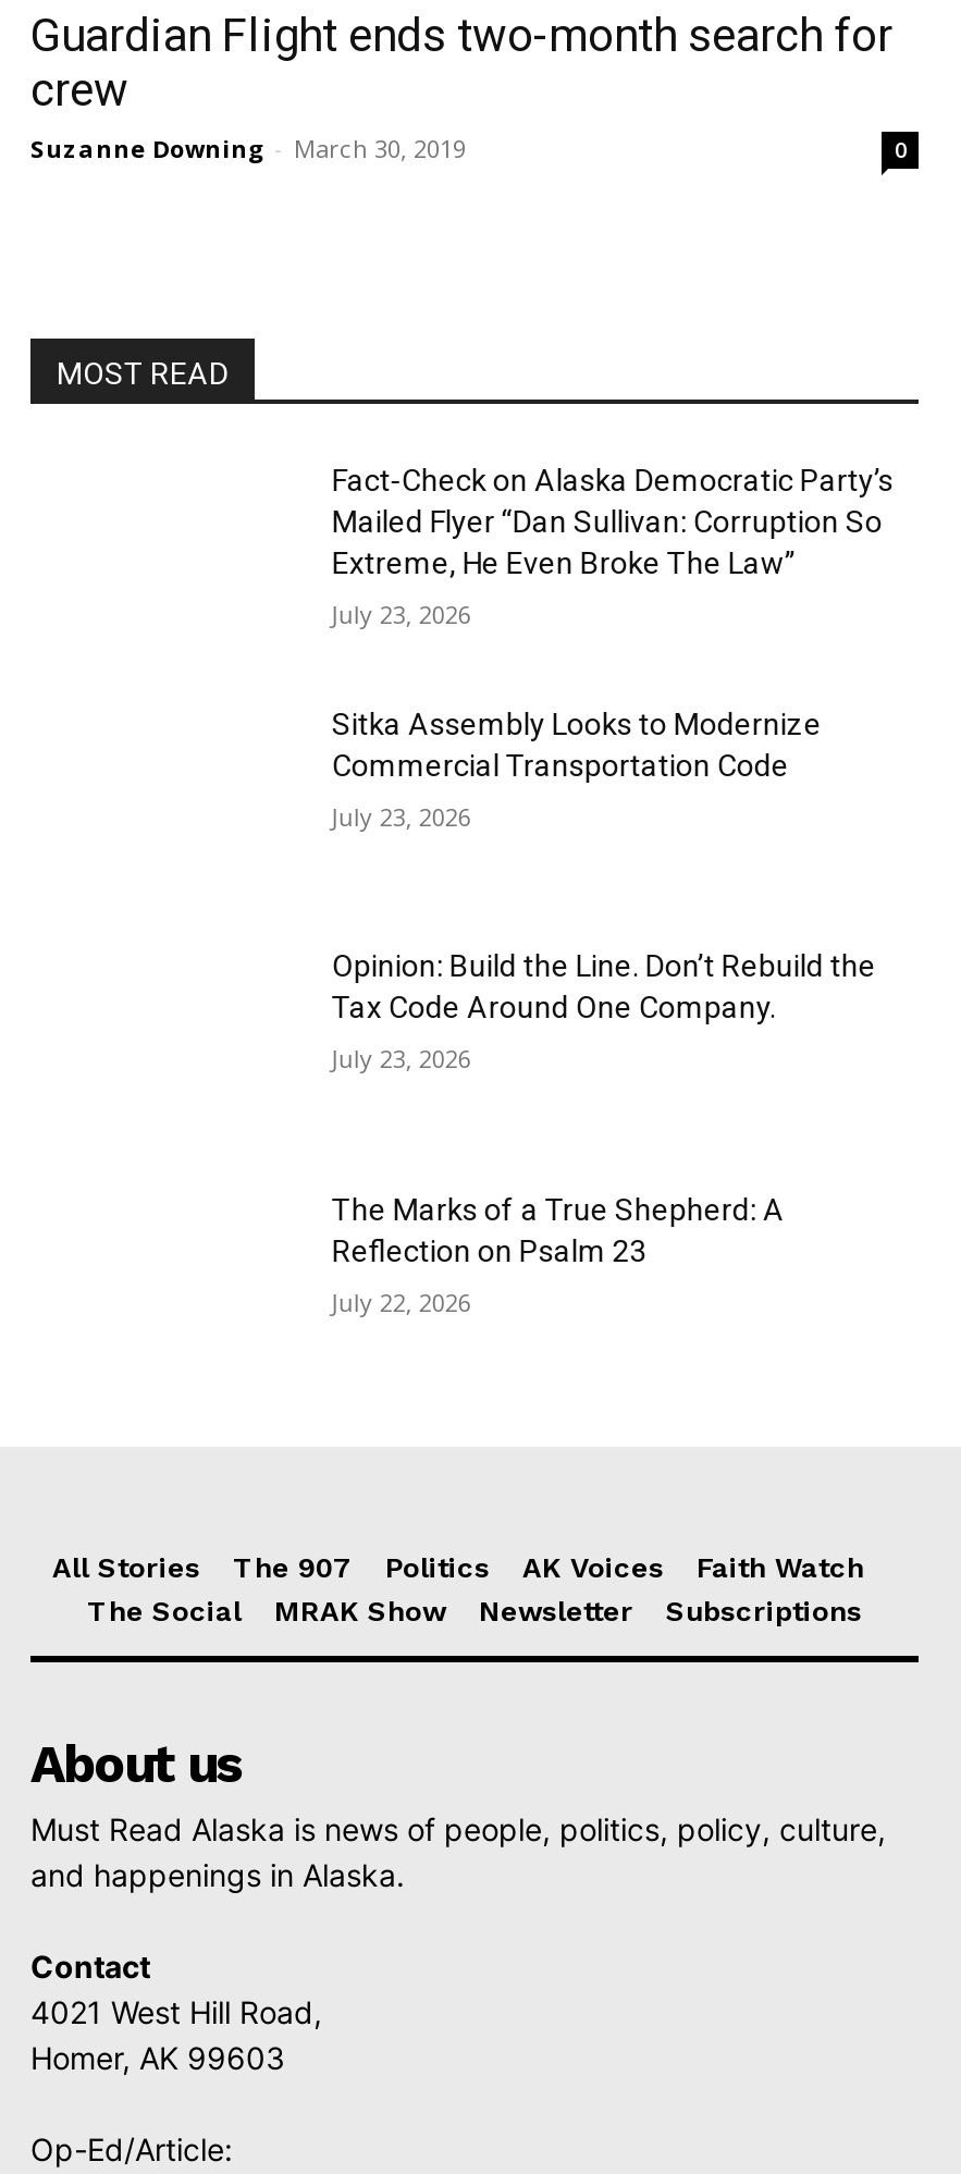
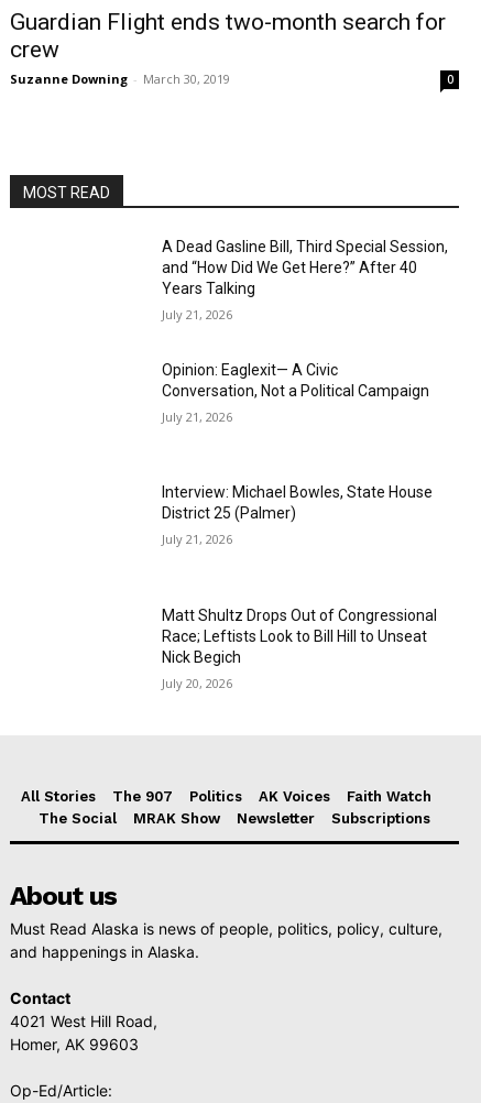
[332,463,893,580] Fact-Check on Alaska Democratic Party’s | Mailed Flyer “Dan Sullivan: Corruption So | Extreme, He Even Broke The Law” -> [162,238,448,297] A Dead Gasline Bill, Third Special Session, | and “How Did We Get Here?” After 40 | Years Talking
[332,598,471,630] July 23, 2026 -> [162,306,233,323] July 21, 2026
[332,706,821,782] Sitka Assembly Looks to Modernize | Commercial Transportation Code -> [162,361,430,399] Opinion: Eaglexit— A Civic | Conversation, Not a Political Campaign
[332,799,471,832] July 23, 2026 -> [162,408,233,425] July 21, 2026
[332,949,876,1025] Opinion: Build the Line. Don’t Rebuild the | Tax Code Around One Company. -> [162,484,433,522] Interview: Michael Bowles, State House | District 25 (Palmer)
[332,1042,471,1075] July 23, 2026 -> [162,531,233,547] July 21, 2026
[332,1192,784,1268] The Marks of a True Shepherd: A | Reflection on Psalm 23 -> [162,607,437,666] Matt Shultz Drops Out of Congressional | Race; Leftists Look to Bill Hill to Unseat | Nick Begich
[332,1286,471,1318] July 22, 2026 -> [162,675,233,691] July 20, 2026

